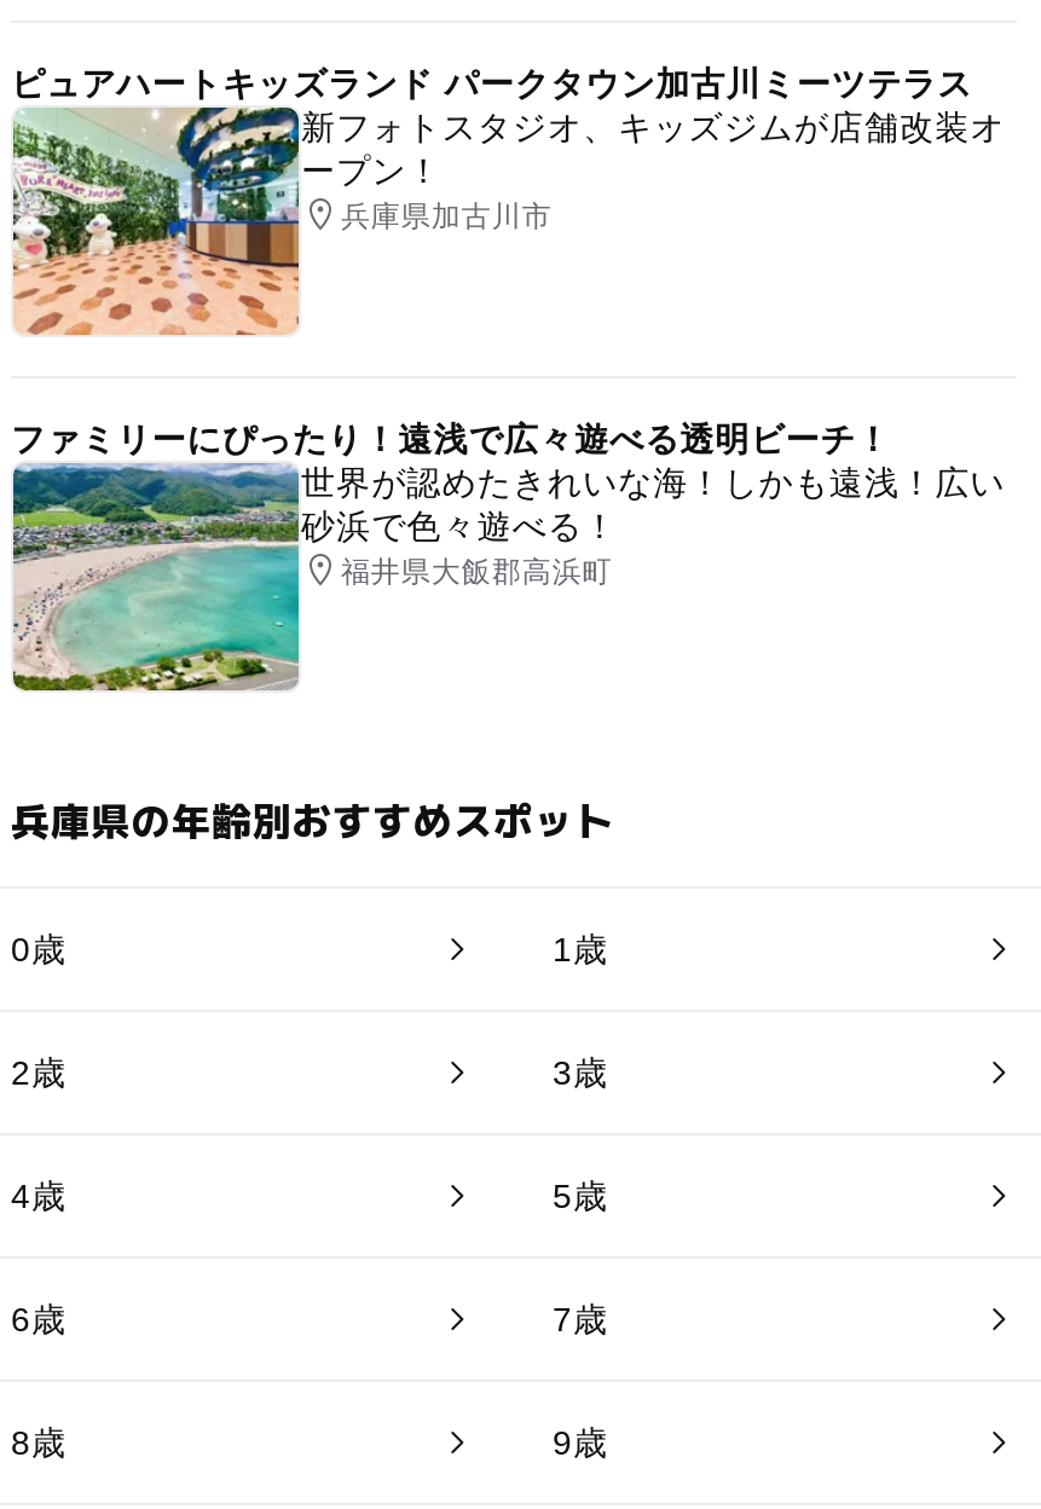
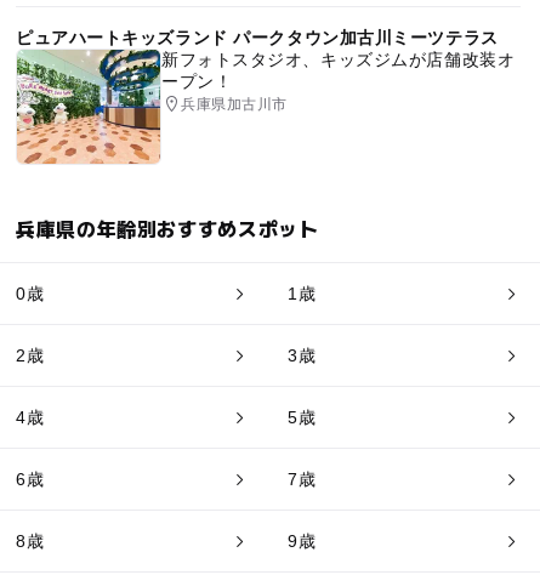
[11,420,1005,693] [image] | ファミリーにぴったり！遠浅で広々遊べる透明ビーチ！ | 世界が認めたきれいな海！しかも遠浅！広い | 砂浜で色々遊べる！ | 福井県大飯郡高浜町 -> none

